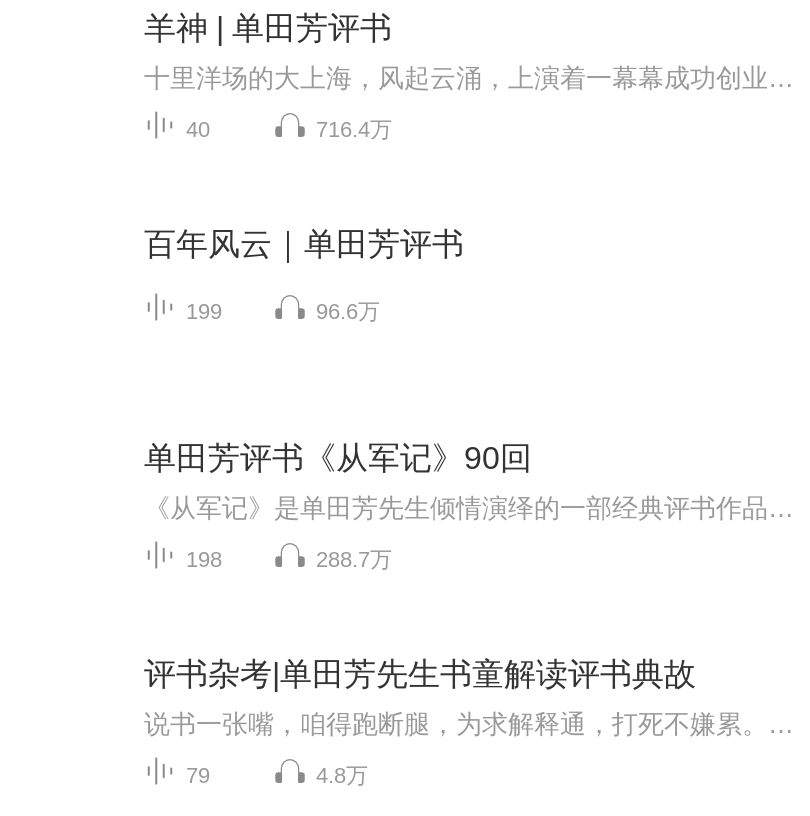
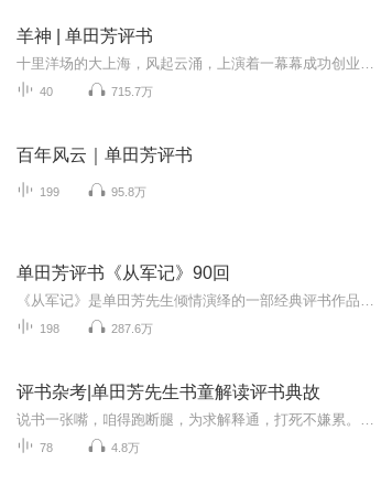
[316,117,392,141] 716.4万 -> [111,85,153,98] 715.7万
[316,299,380,323] 96.6万 -> [111,185,146,198] 95.8万
[316,547,392,571] 288.7万 -> [111,322,153,335] 287.6万
[186,763,210,787] 79 -> [40,441,53,454] 78

